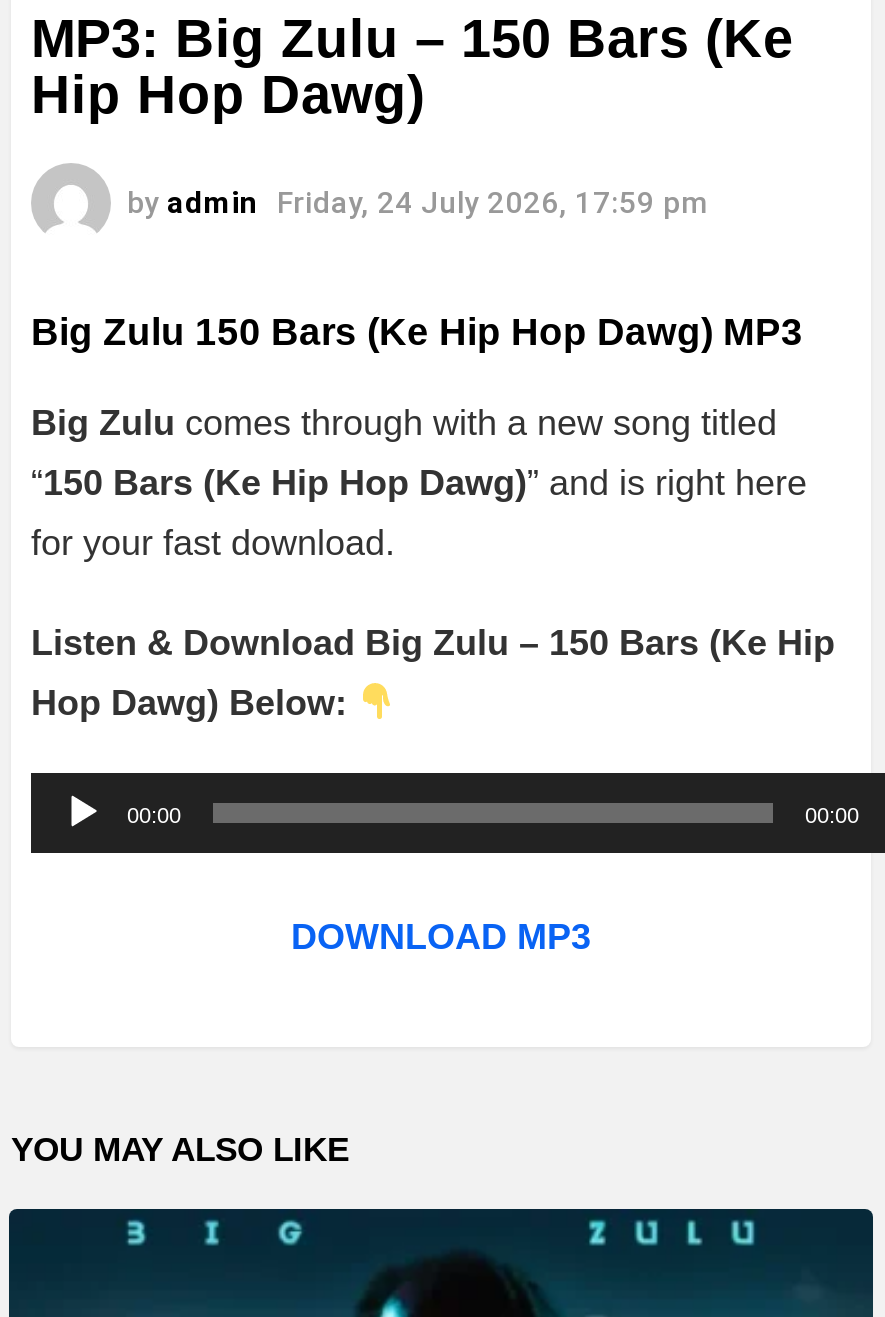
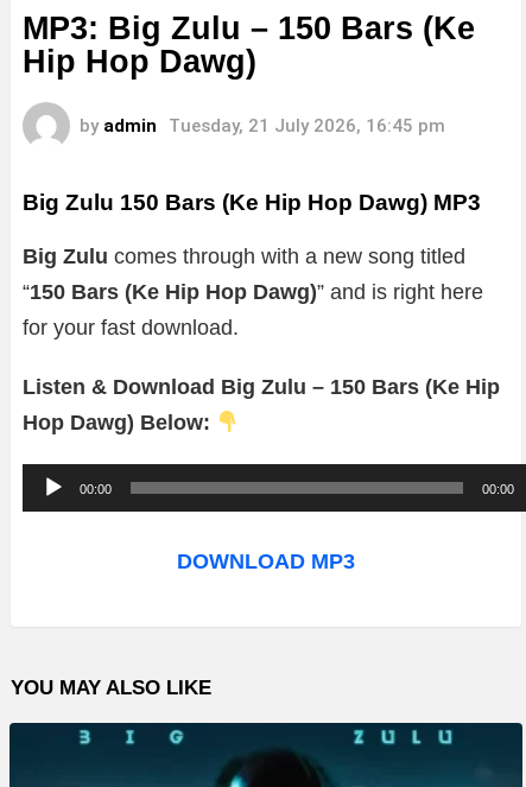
[127,186,709,222] by admin Friday, 24 July 2026, 17:59 pm -> [80,115,445,137] by admin Tuesday, 21 July 2026, 16:45 pm

